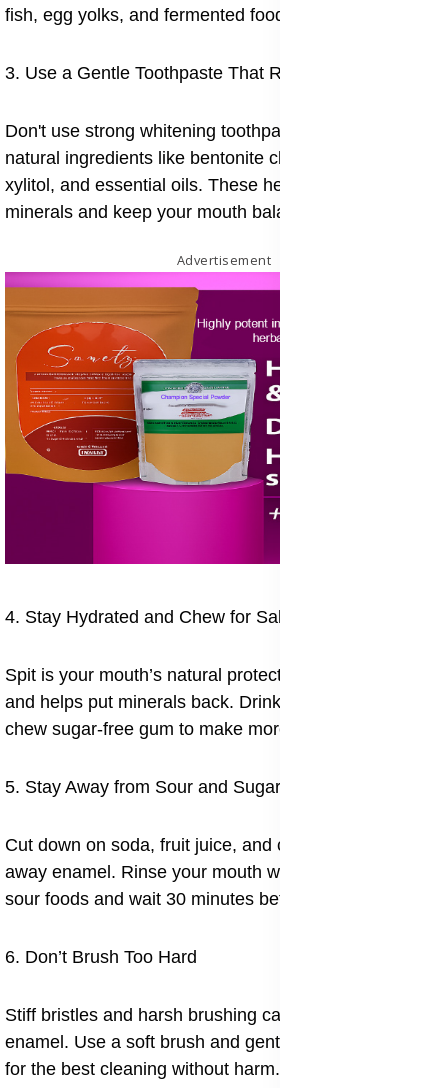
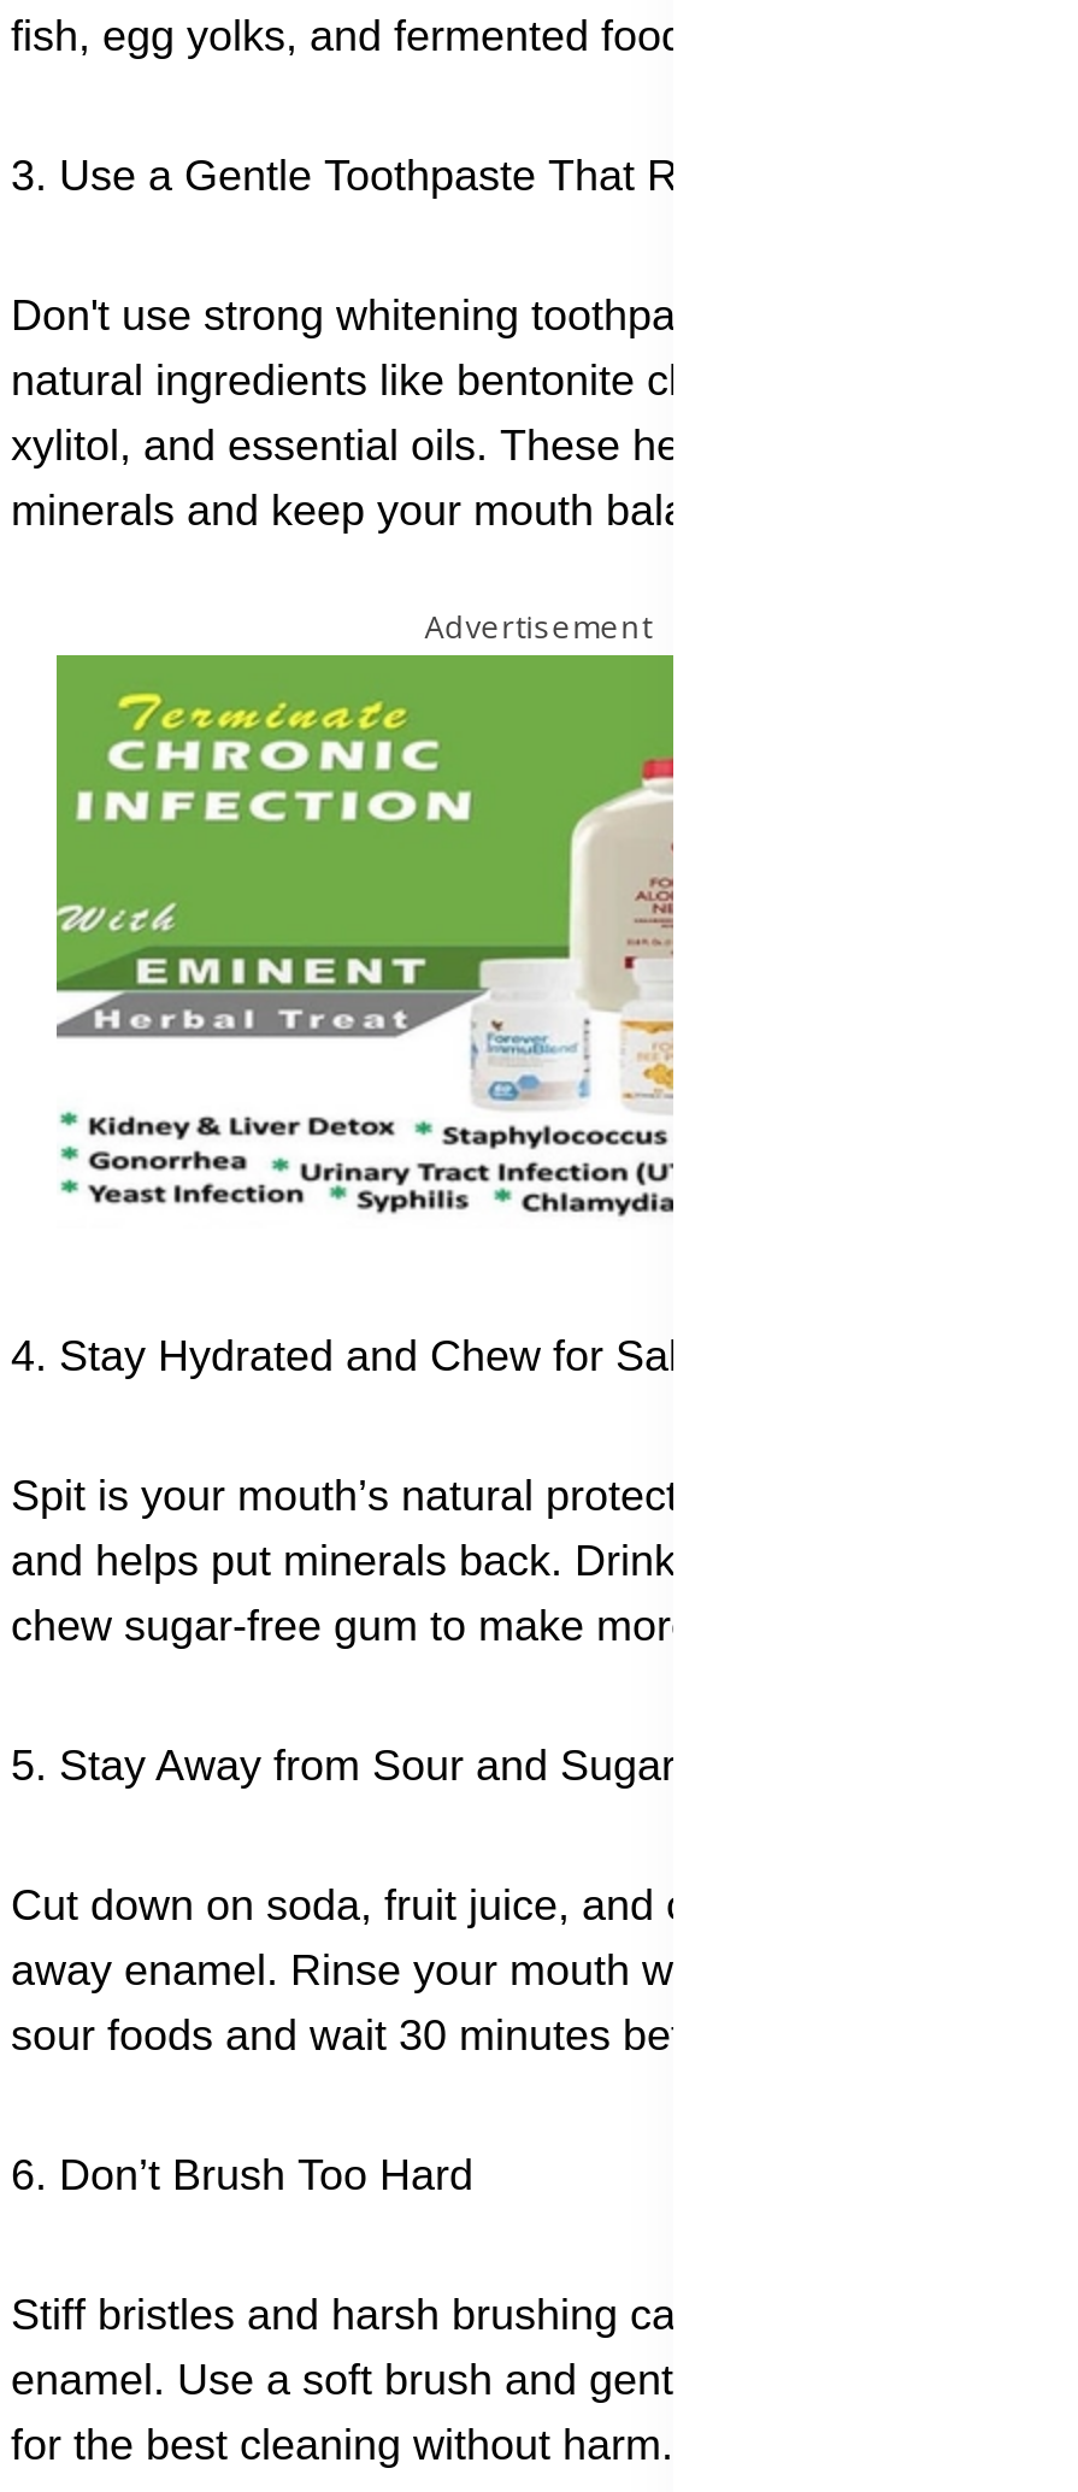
[4,271,281,565] [image] -> [11,653,676,1229] [image]

